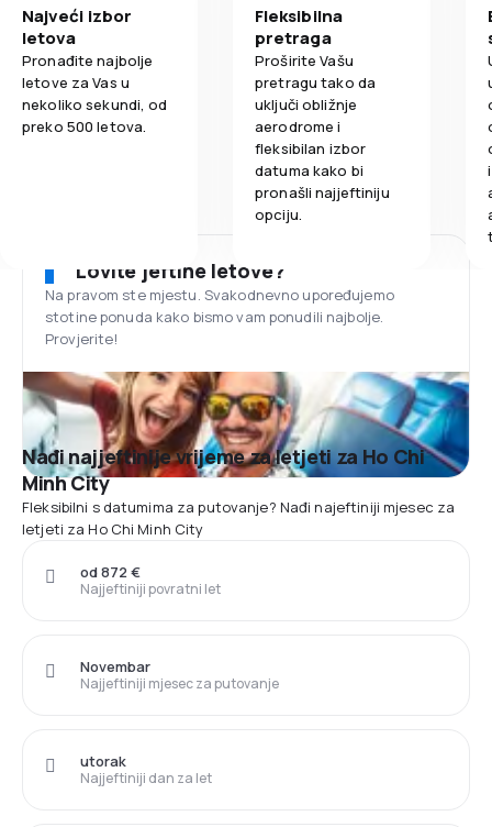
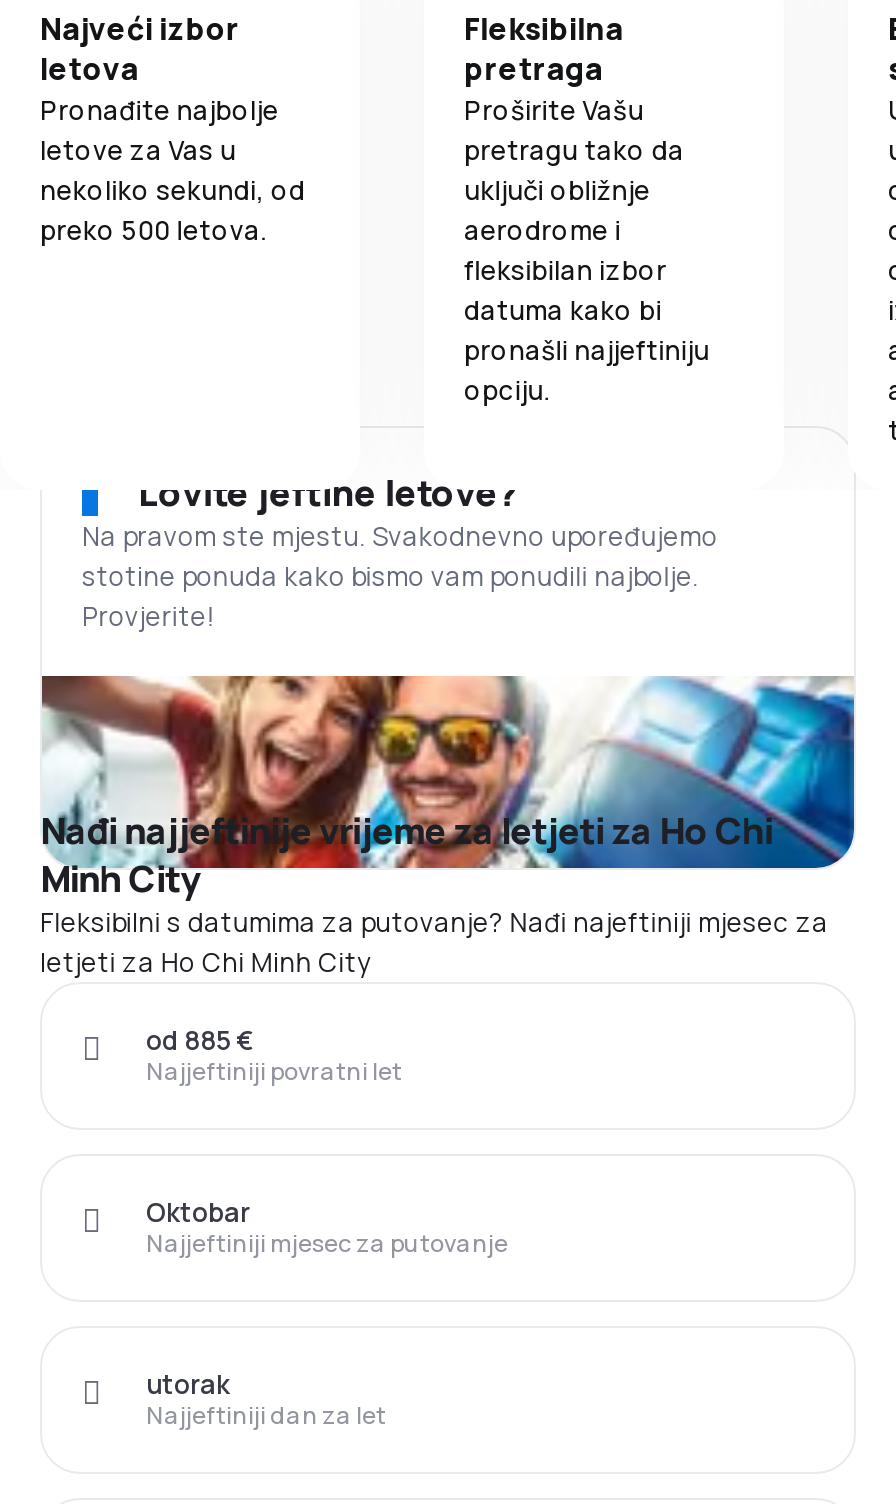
[80,562,141,582] od 872 € -> [146,1022,254,1058] od 885 €
[80,657,150,676] Novembar -> [146,1194,250,1230] Oktobar

